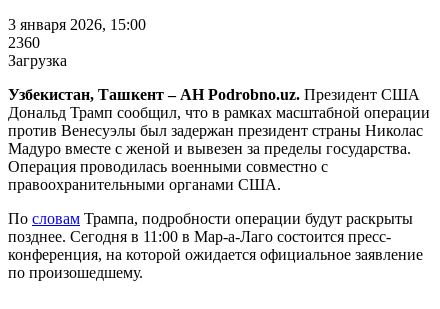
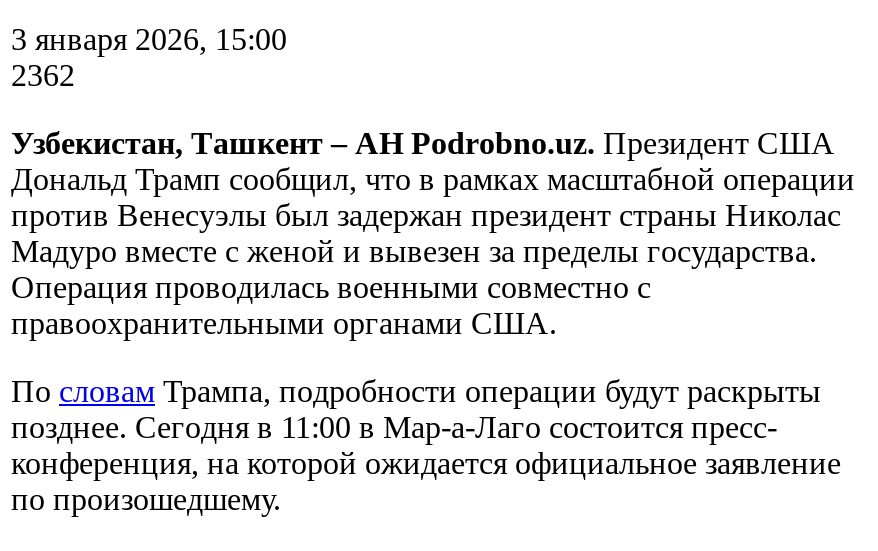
[8,34,67,69] 2360 | Загрузка -> [11,58,75,92] 2362

